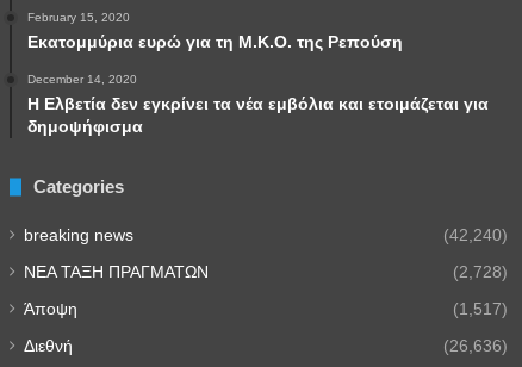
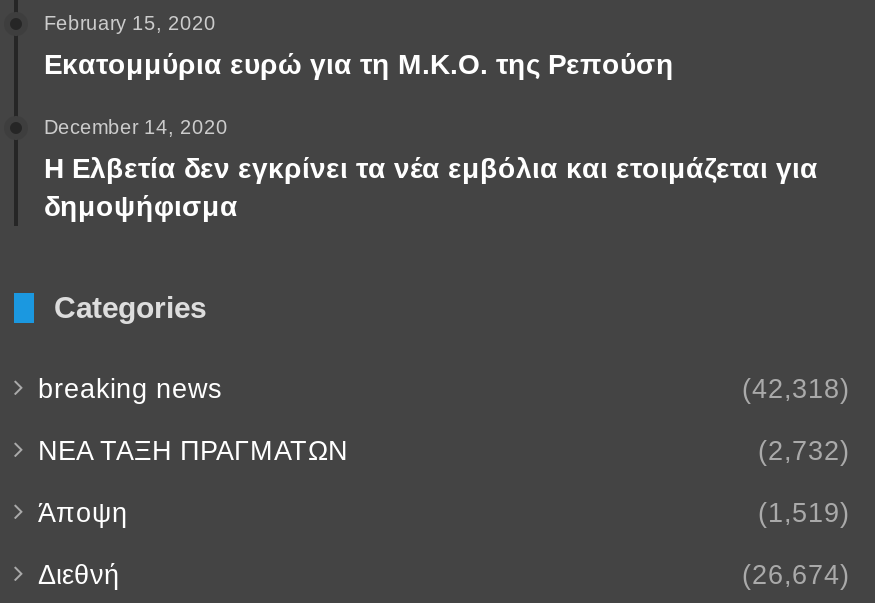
[443,227,508,245] (42,240) -> [742,374,850,404] (42,318)
[453,264,508,281] (2,728) -> [758,436,850,466] (2,732)
[453,301,508,318] (1,517) -> [758,498,850,528] (1,519)
[443,337,508,355] (26,636) -> [742,560,850,590] (26,674)

